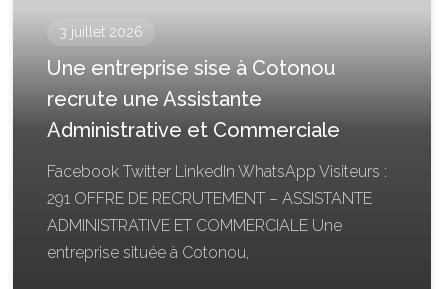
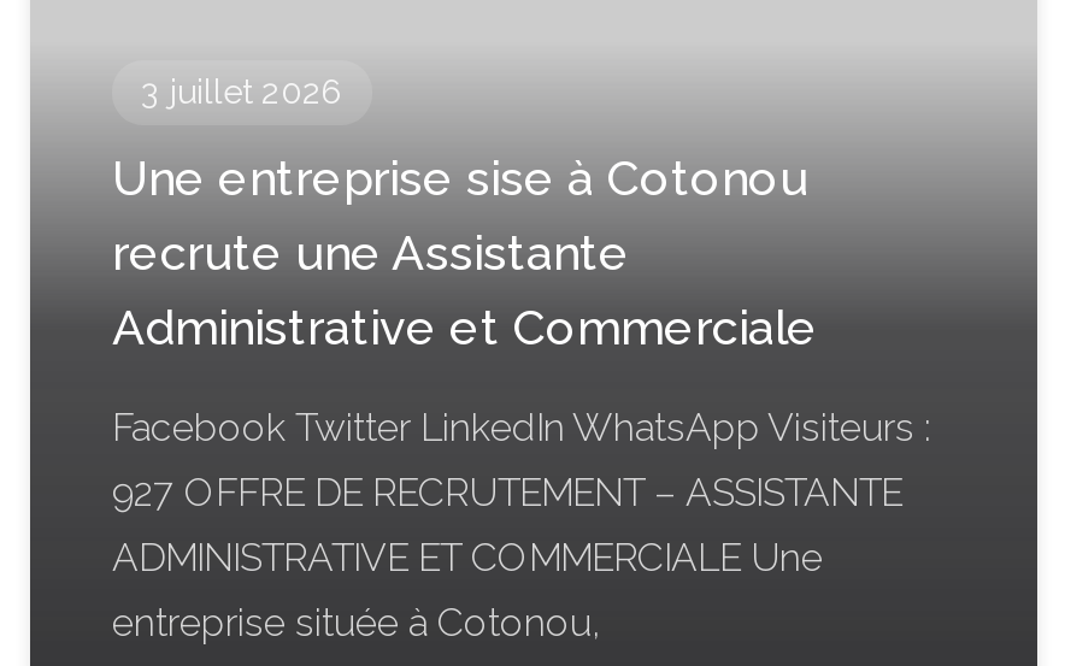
[47,189,372,208] 291 OFFRE DE RECRUTEMENT – ASSISTANTE -> [112,470,902,515] 927 OFFRE DE RECRUTEMENT – ASSISTANTE

